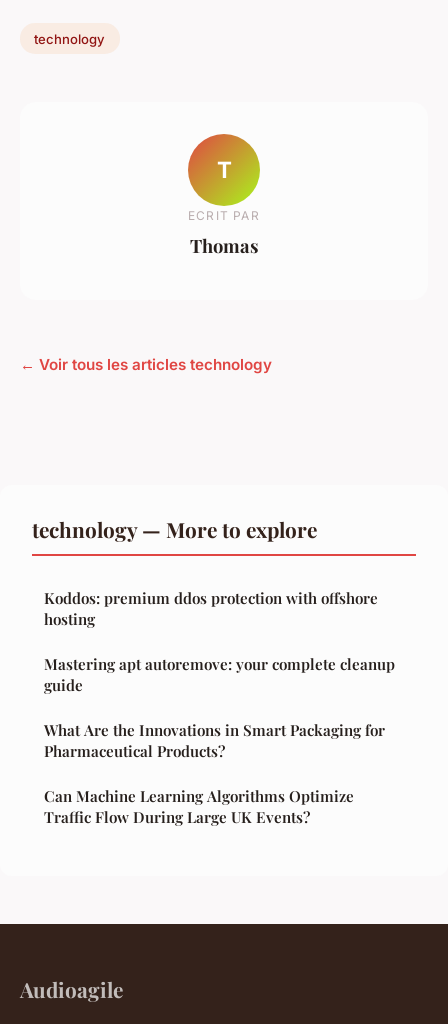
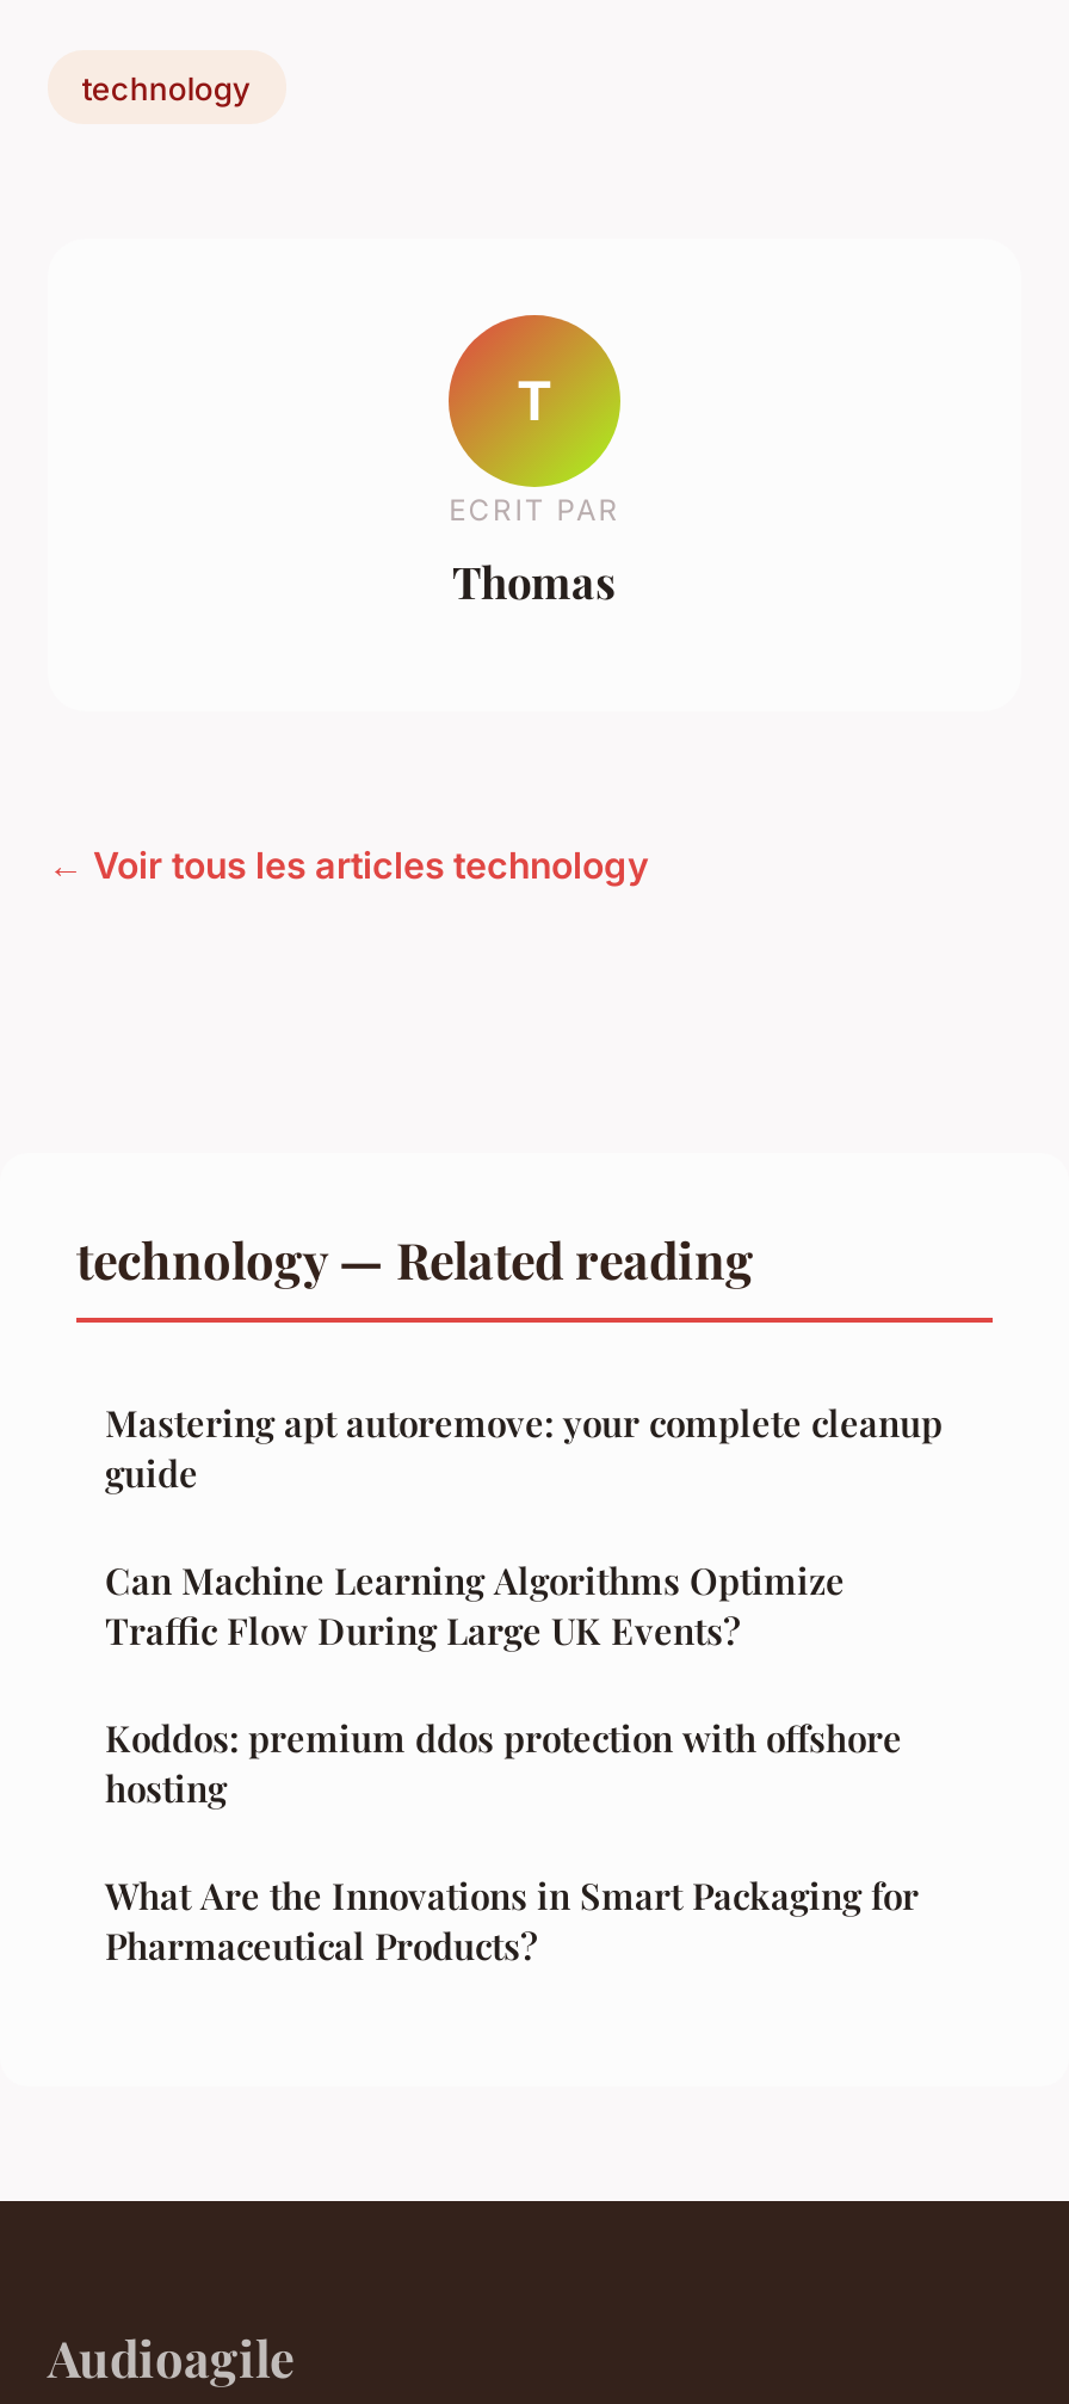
[32,515,317,543] technology — More to explore -> [76,1224,754,1291] technology — Related reading
moved [44,588,378,629] -> [105,1713,902,1811]: Koddos: premium ddos protection with offshore | hosting
moved [44,654,395,695] -> [105,1398,943,1496]: Mastering apt autoremove: your complete cleanup | guide
moved [44,720,385,761] -> [105,1871,919,1969]: What Are the Innovations in Smart Packaging for | Pharmaceutical Products?
moved [44,786,354,827] -> [105,1556,845,1654]: Can Machine Learning Algorithms Optimize | Traffic Flow During Large UK Events?

